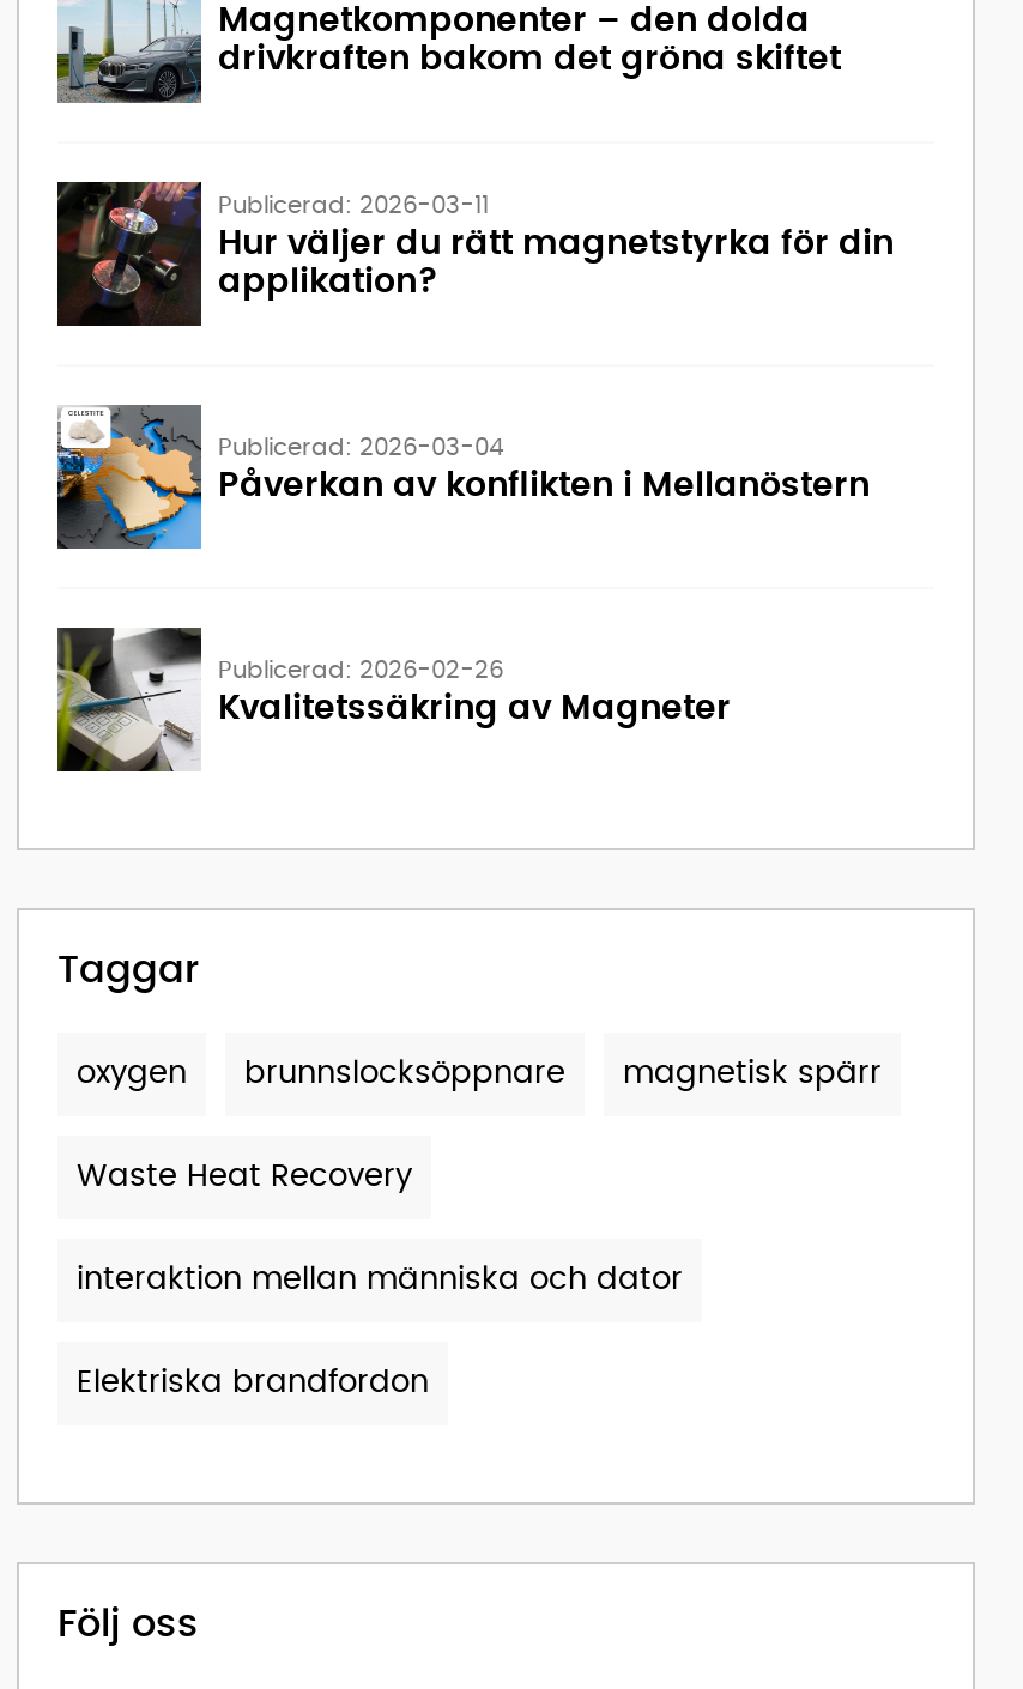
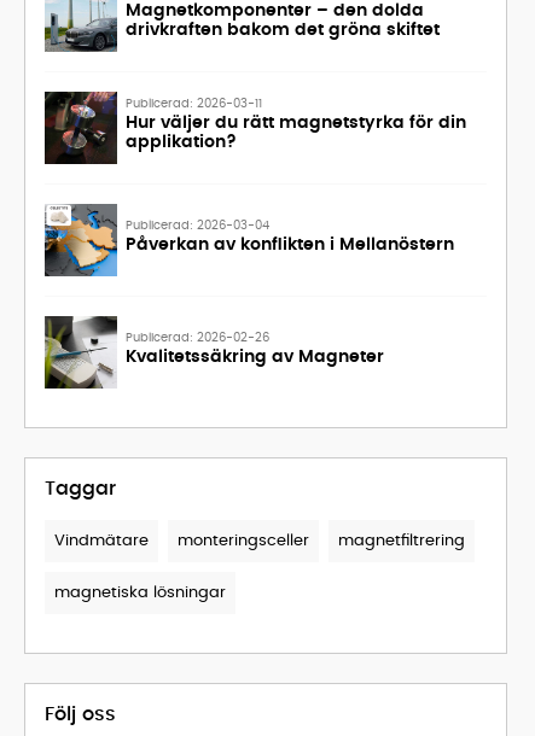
[77,1060,882,1400] oxygen | brunnslocksöppnare | magnetisk spärr | Waste Heat Recovery | interaktion mellan människa och dator | Elektriska brandfordon -> [54,534,465,601] Vindmätare | monteringsceller | magnetfiltrering | magnetiska lösningar

